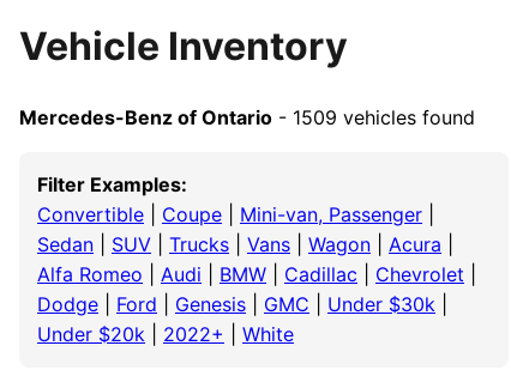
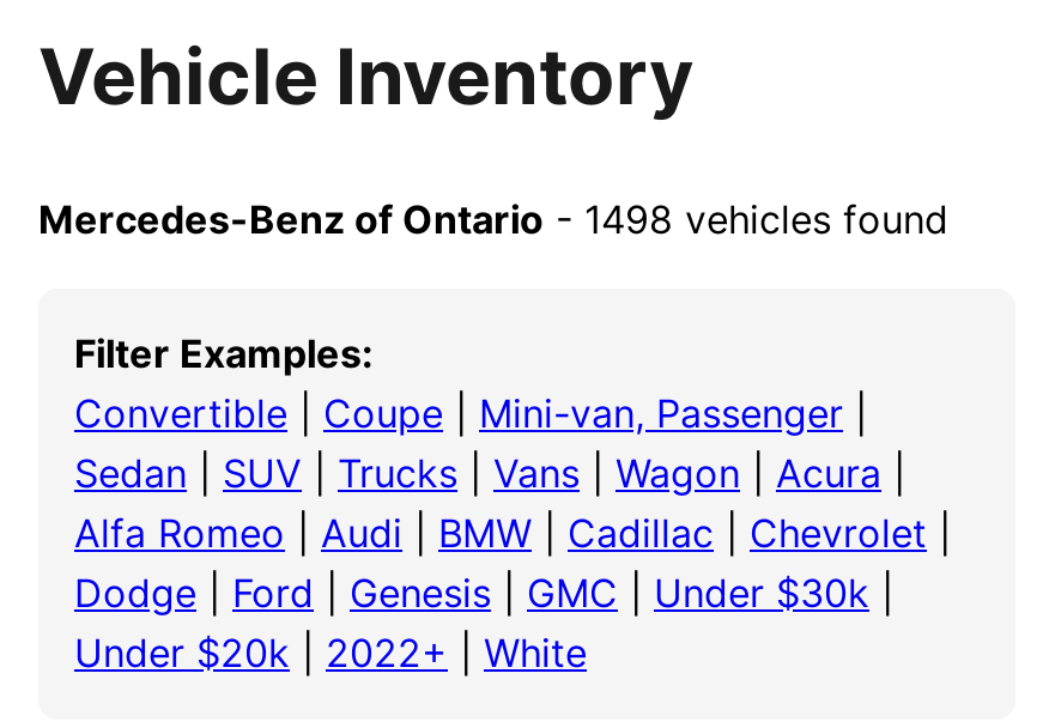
[19,105,475,129] Mercedes-Benz of Ontario - 1509 vehicles found -> [38,195,948,243] Mercedes-Benz of Ontario - 1498 vehicles found

